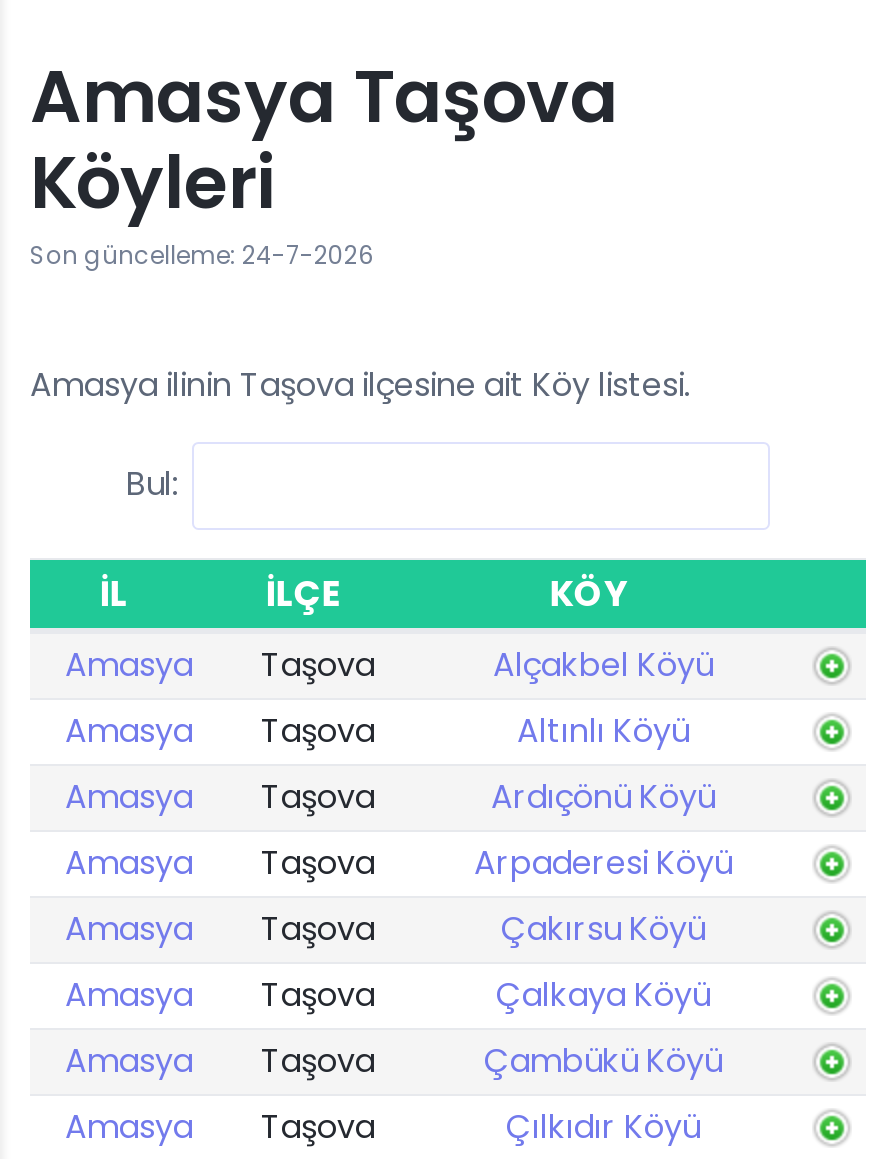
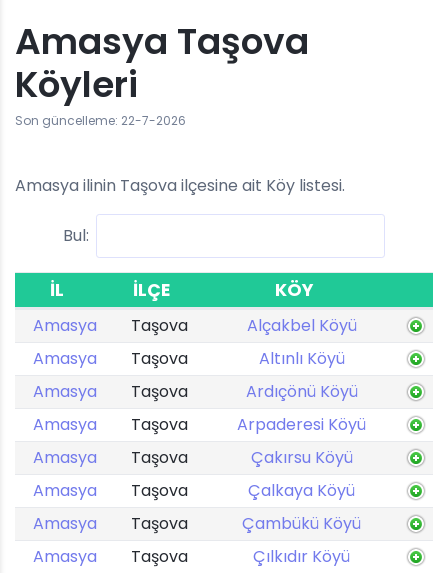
[30,238,374,272] Son güncelleme: 24-7-2026 -> [15,112,186,129] Son güncelleme: 22-7-2026

